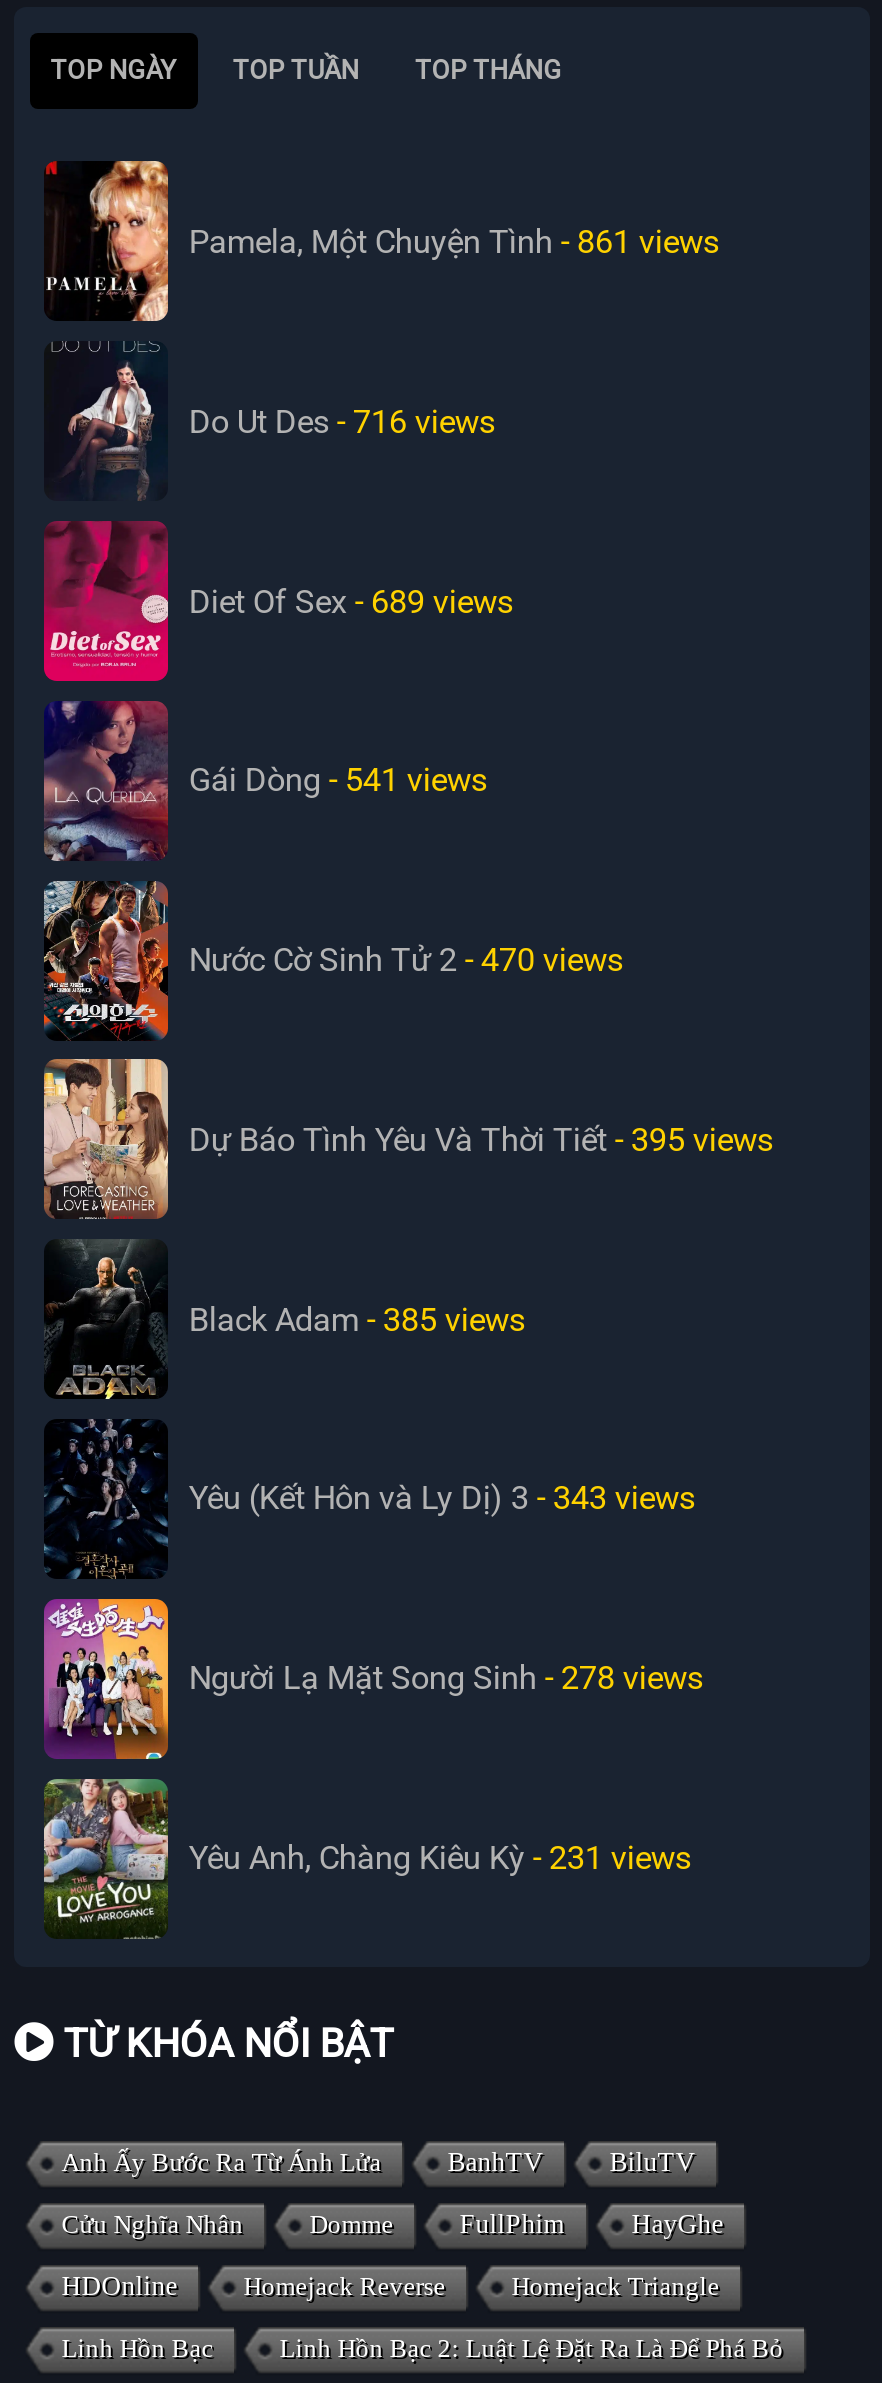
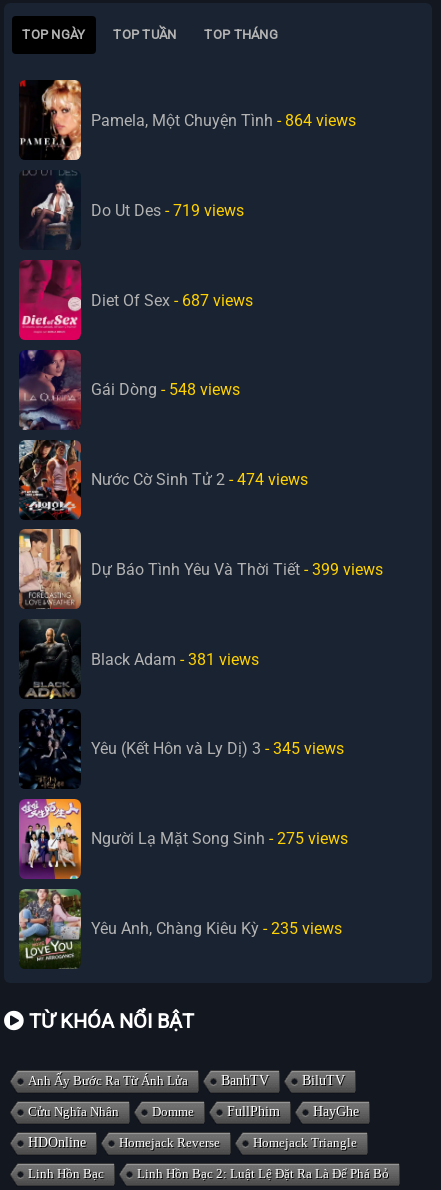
[189,223,719,261] Pamela, Một Chuyện Tình - 861 views -> [91,111,356,130] Pamela, Một Chuyện Tình - 864 views
[189,403,495,441] Do Ut Des - 716 views -> [91,201,244,220] Do Ut Des - 719 views
[189,582,513,620] Diet Of Sex - 689 views -> [91,290,253,309] Diet Of Sex - 687 views
[189,762,487,800] Gái Dòng - 541 views -> [91,380,240,399] Gái Dòng - 548 views
[189,941,623,979] Nước Cờ Sinh Tử 2 - 470 views -> [91,470,308,489] Nước Cờ Sinh Tử 2 - 474 views
[189,1121,773,1159] Dự Báo Tình Yêu Và Thời Tiết - 395 views -> [91,560,383,579] Dự Báo Tình Yêu Và Thời Tiết - 399 views
[189,1300,525,1338] Black Adam - 385 views -> [91,650,259,669] Black Adam - 381 views
[189,1480,695,1518] Yêu (Kết Hôn và Ly Dị) 3 - 343 views -> [91,739,344,758] Yêu (Kết Hôn và Ly Dị) 3 - 345 views
[189,1659,703,1697] Người Lạ Mặt Song Sinh - 278 views -> [91,829,348,848] Người Lạ Mặt Song Sinh - 275 views
[189,1839,691,1877] Yêu Anh, Chàng Kiêu Kỳ - 231 views -> [91,919,342,938] Yêu Anh, Chàng Kiêu Kỳ - 235 views

